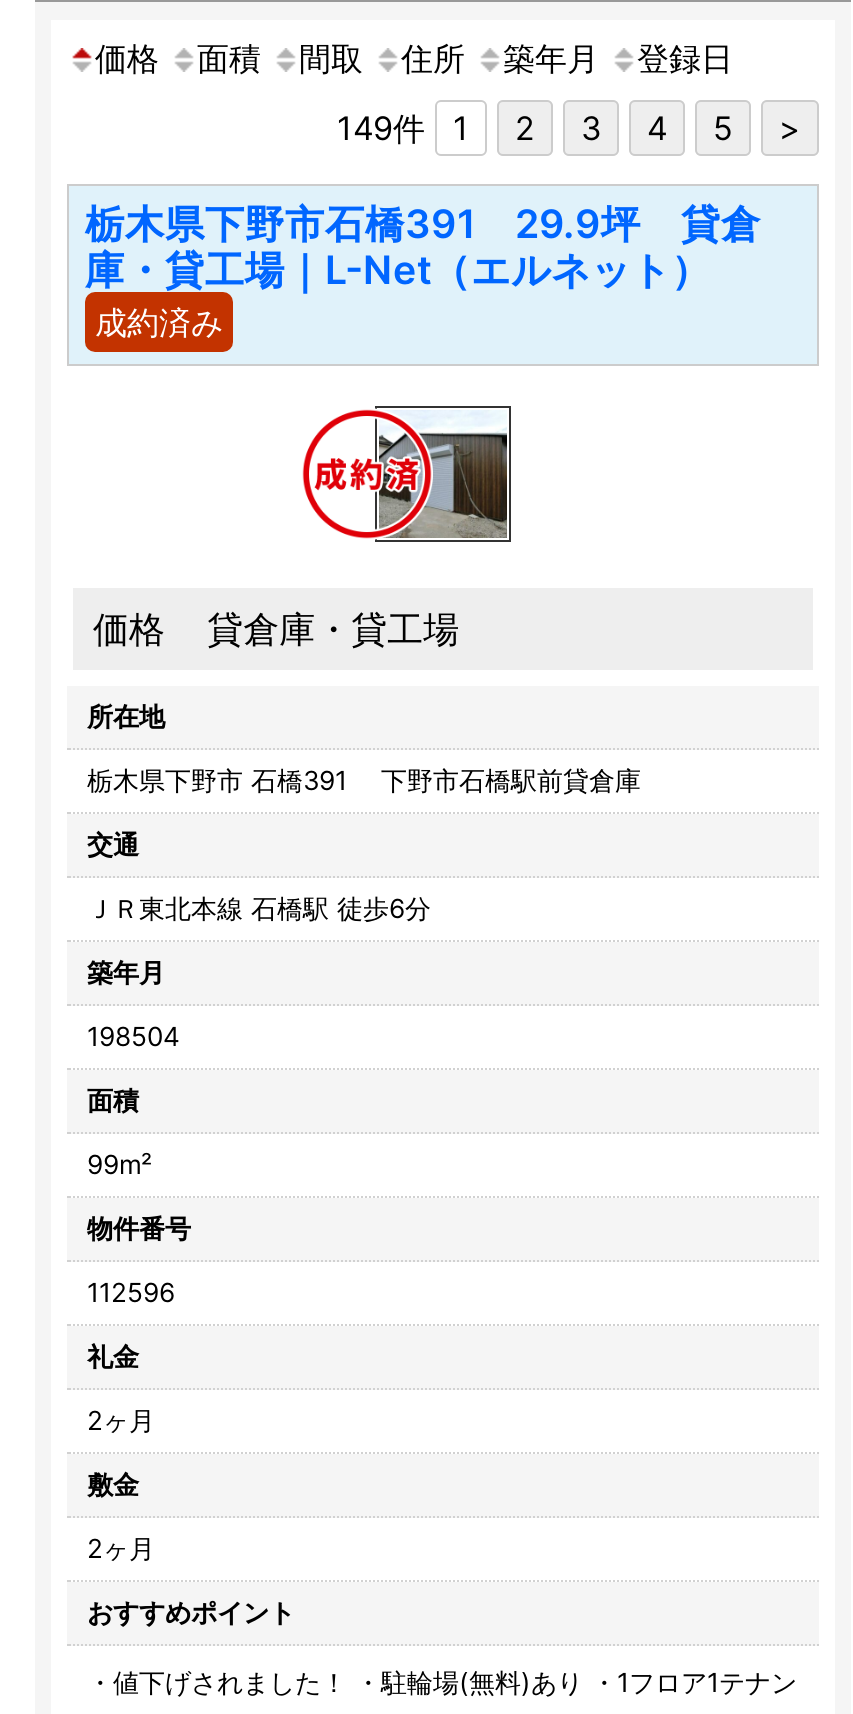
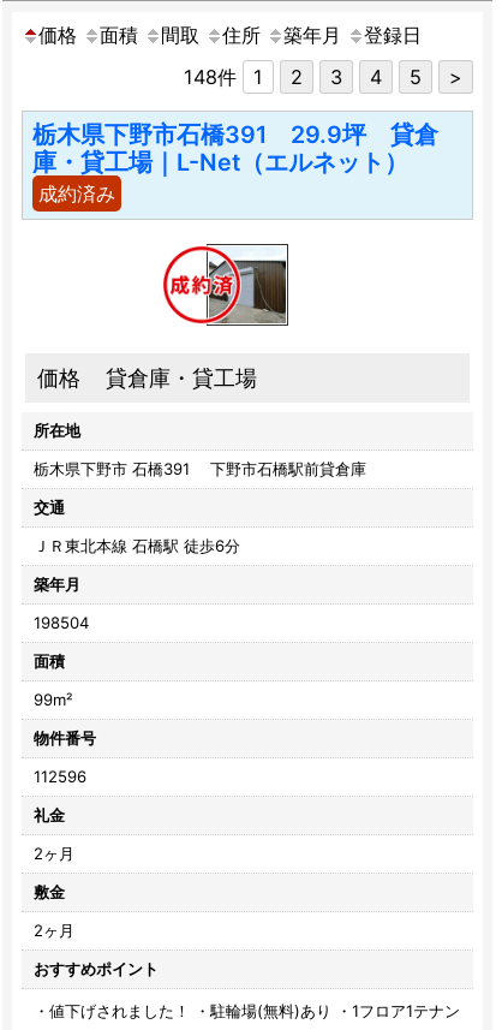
[337,109,425,149] 149件 -> [184,65,237,89] 148件

